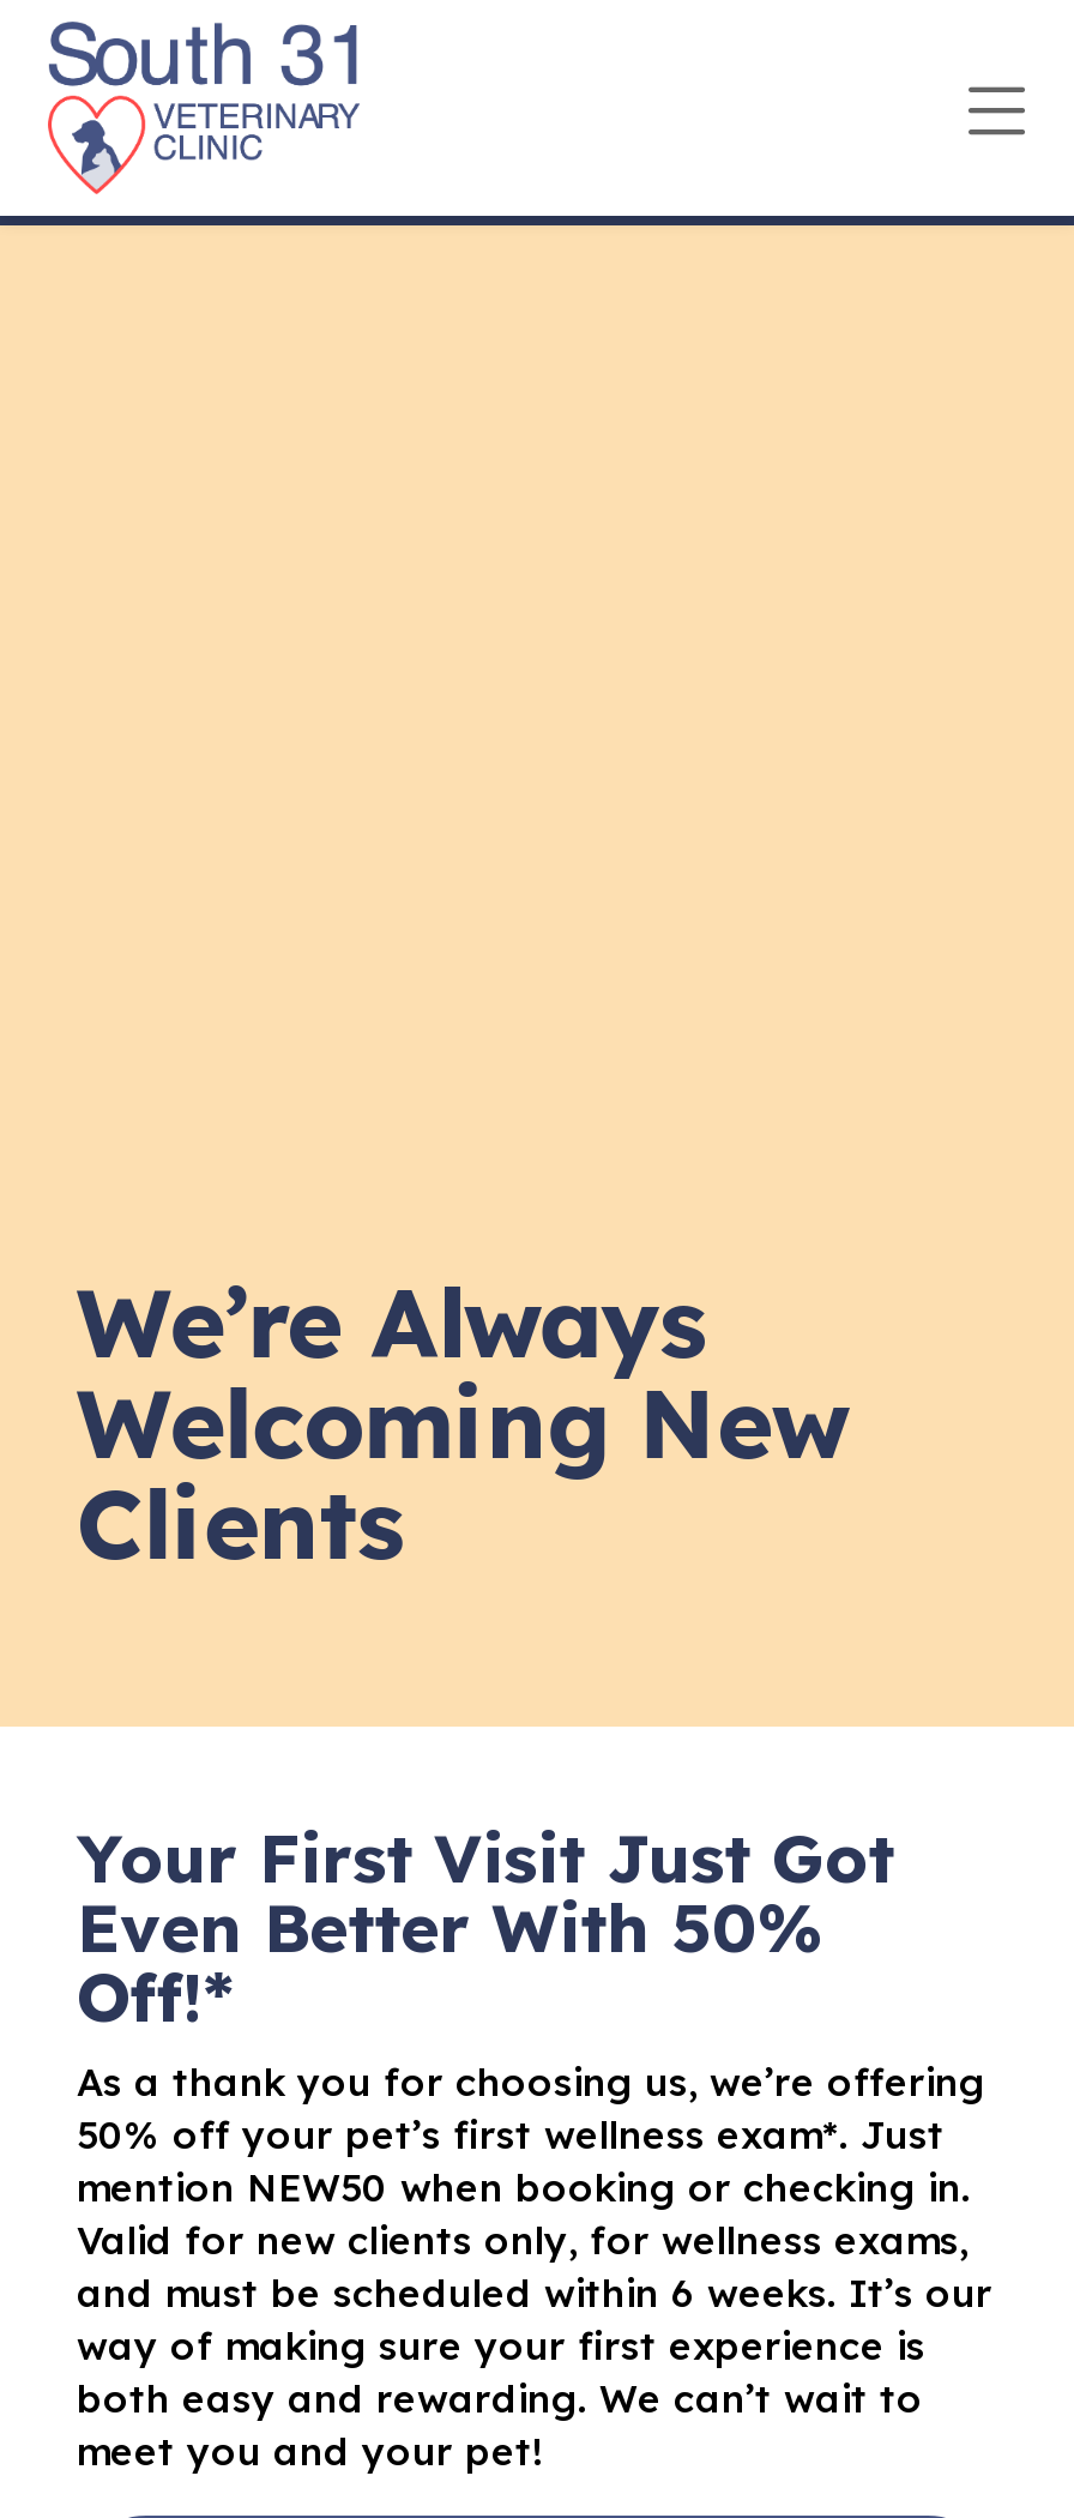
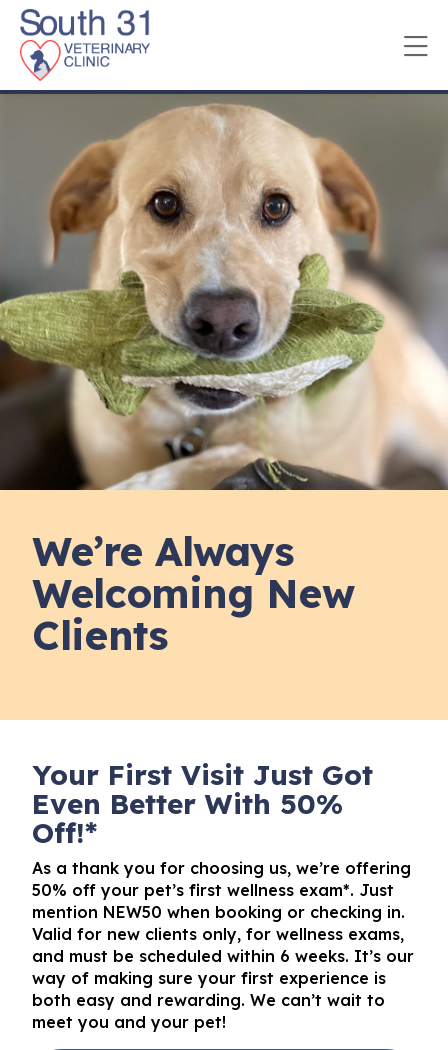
none -> [3,95,445,491] [image]

